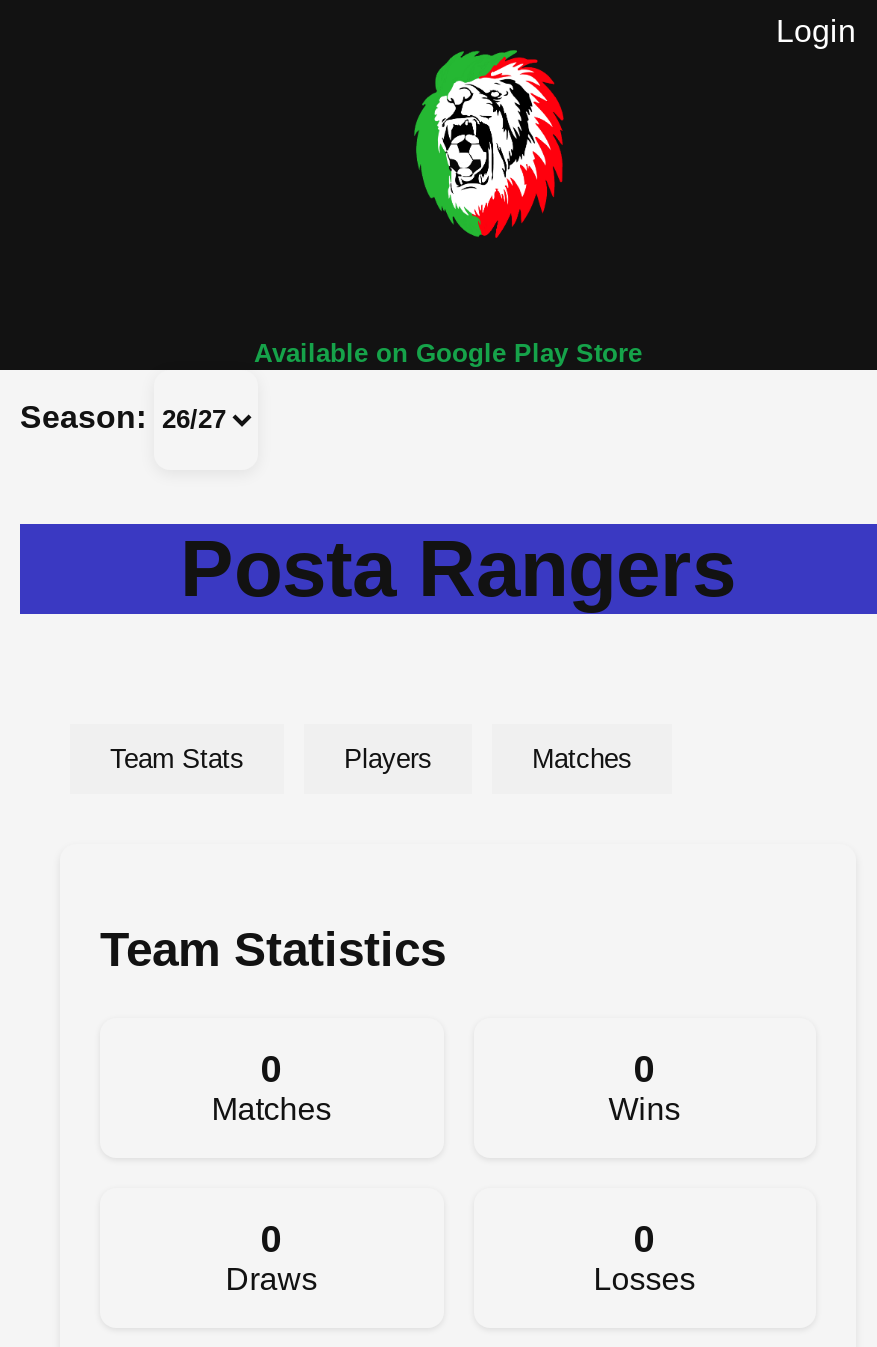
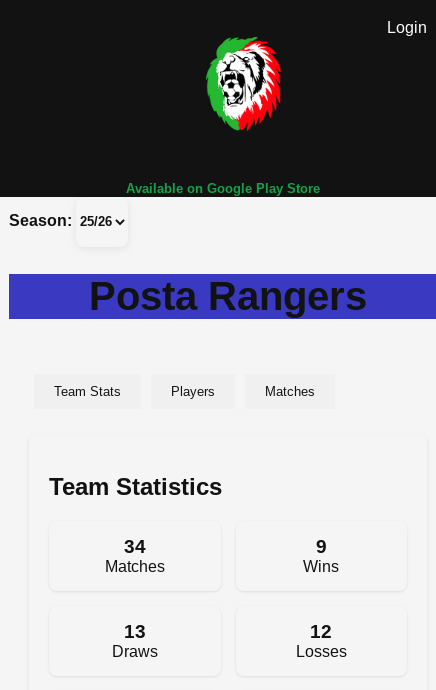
[260,1049,282,1091] 0 -> [124,536,146,557] 34
[634,1049,656,1091] 0 -> [316,536,327,557] 9
[260,1219,282,1261] 0 -> [124,621,146,642] 13
[634,1219,656,1261] 0 -> [310,621,332,642] 12

